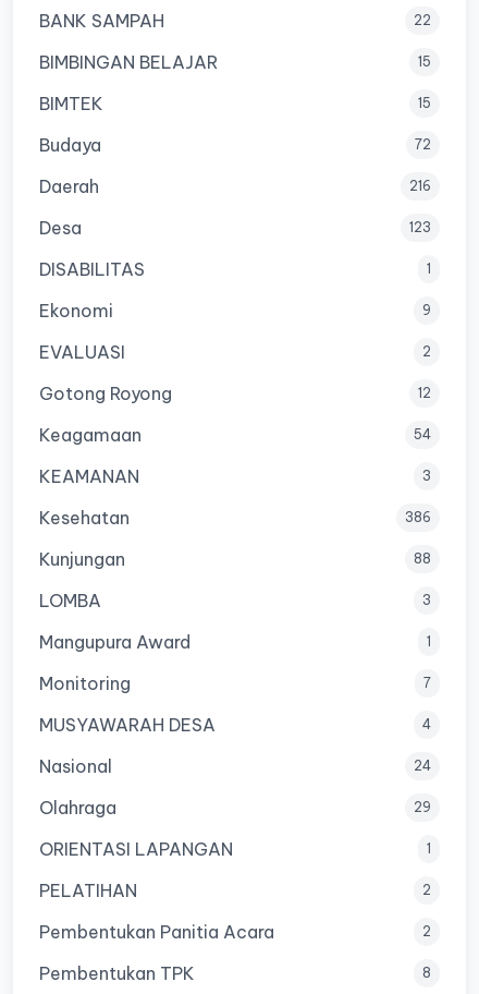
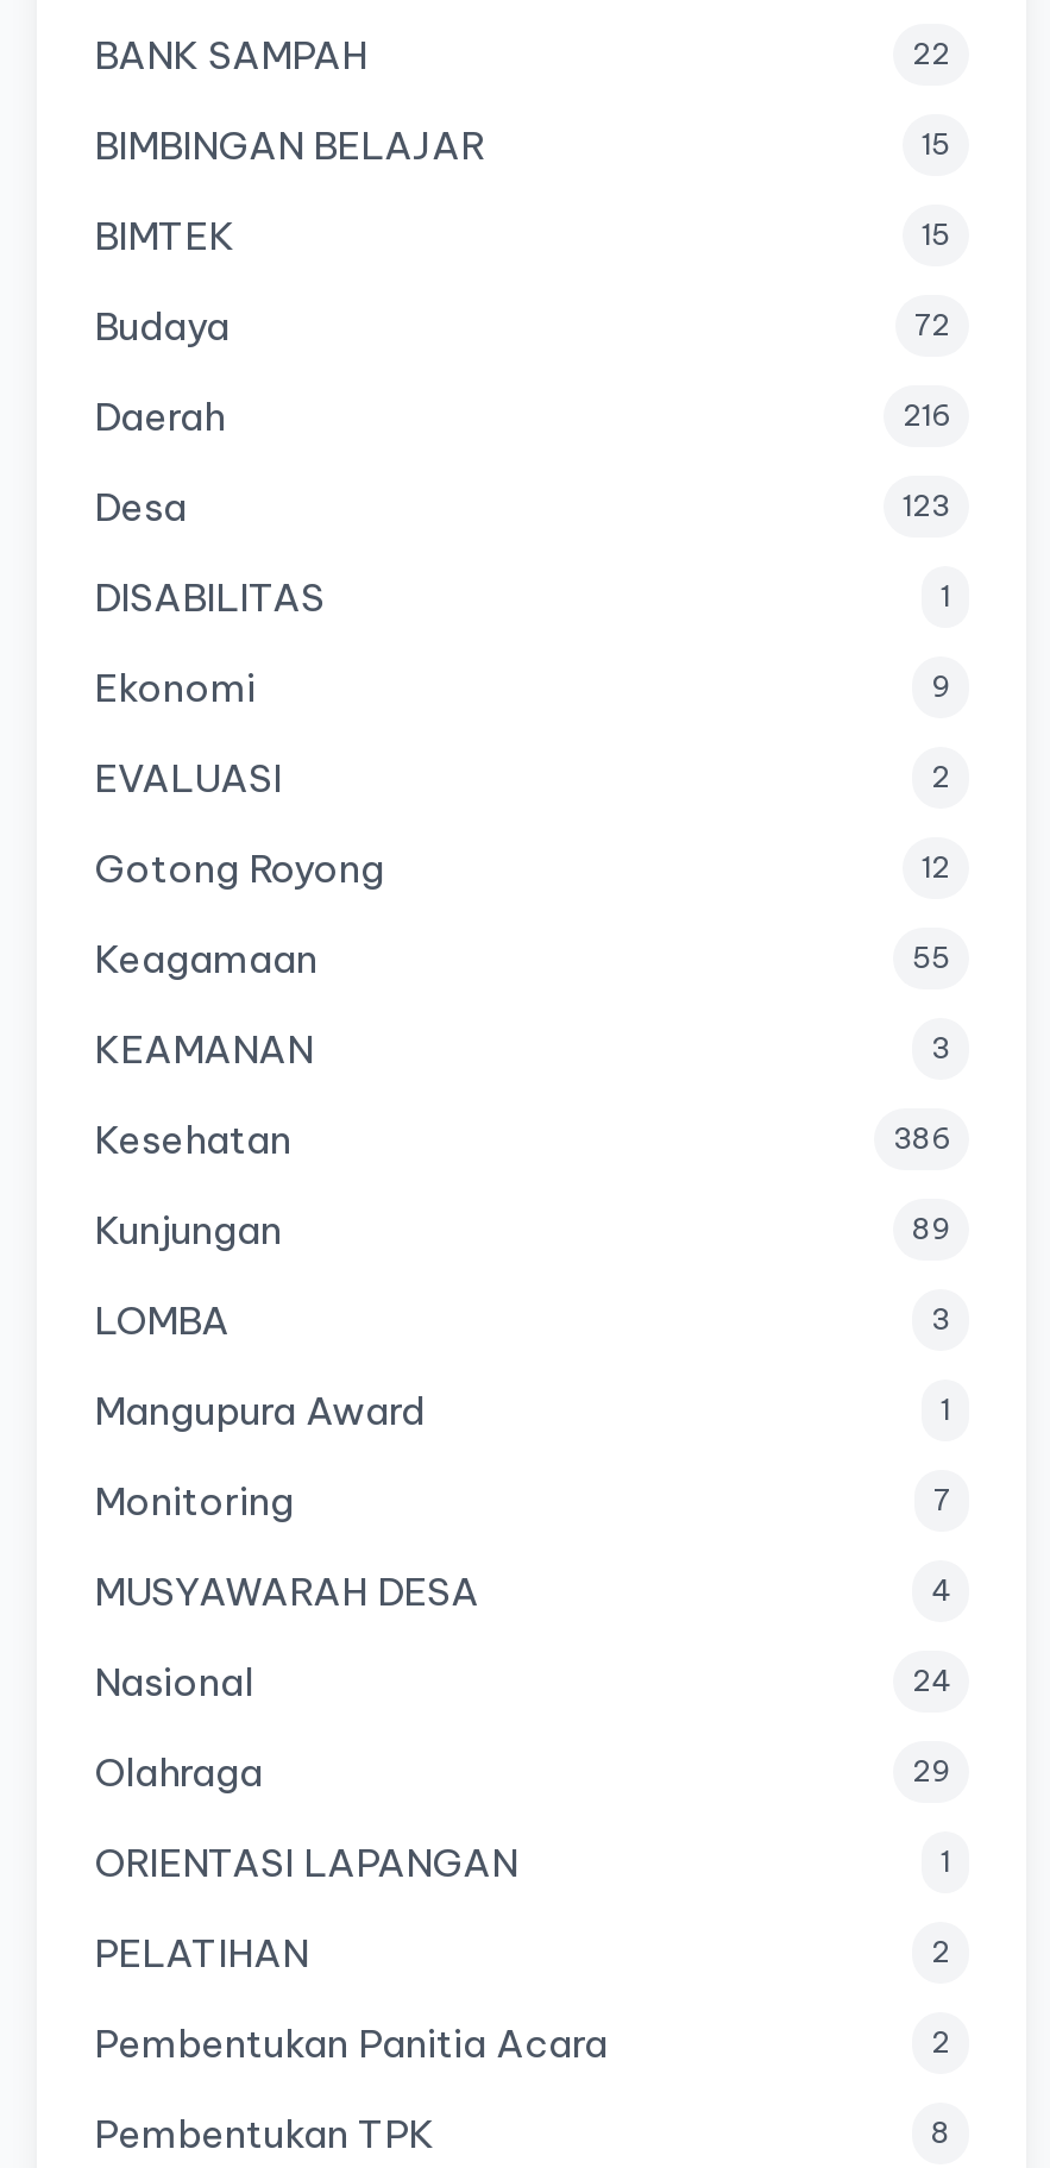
[414,427,431,443] 54 -> [912,940,950,976] 55
[414,551,431,567] 88 -> [912,1212,950,1247] 89

